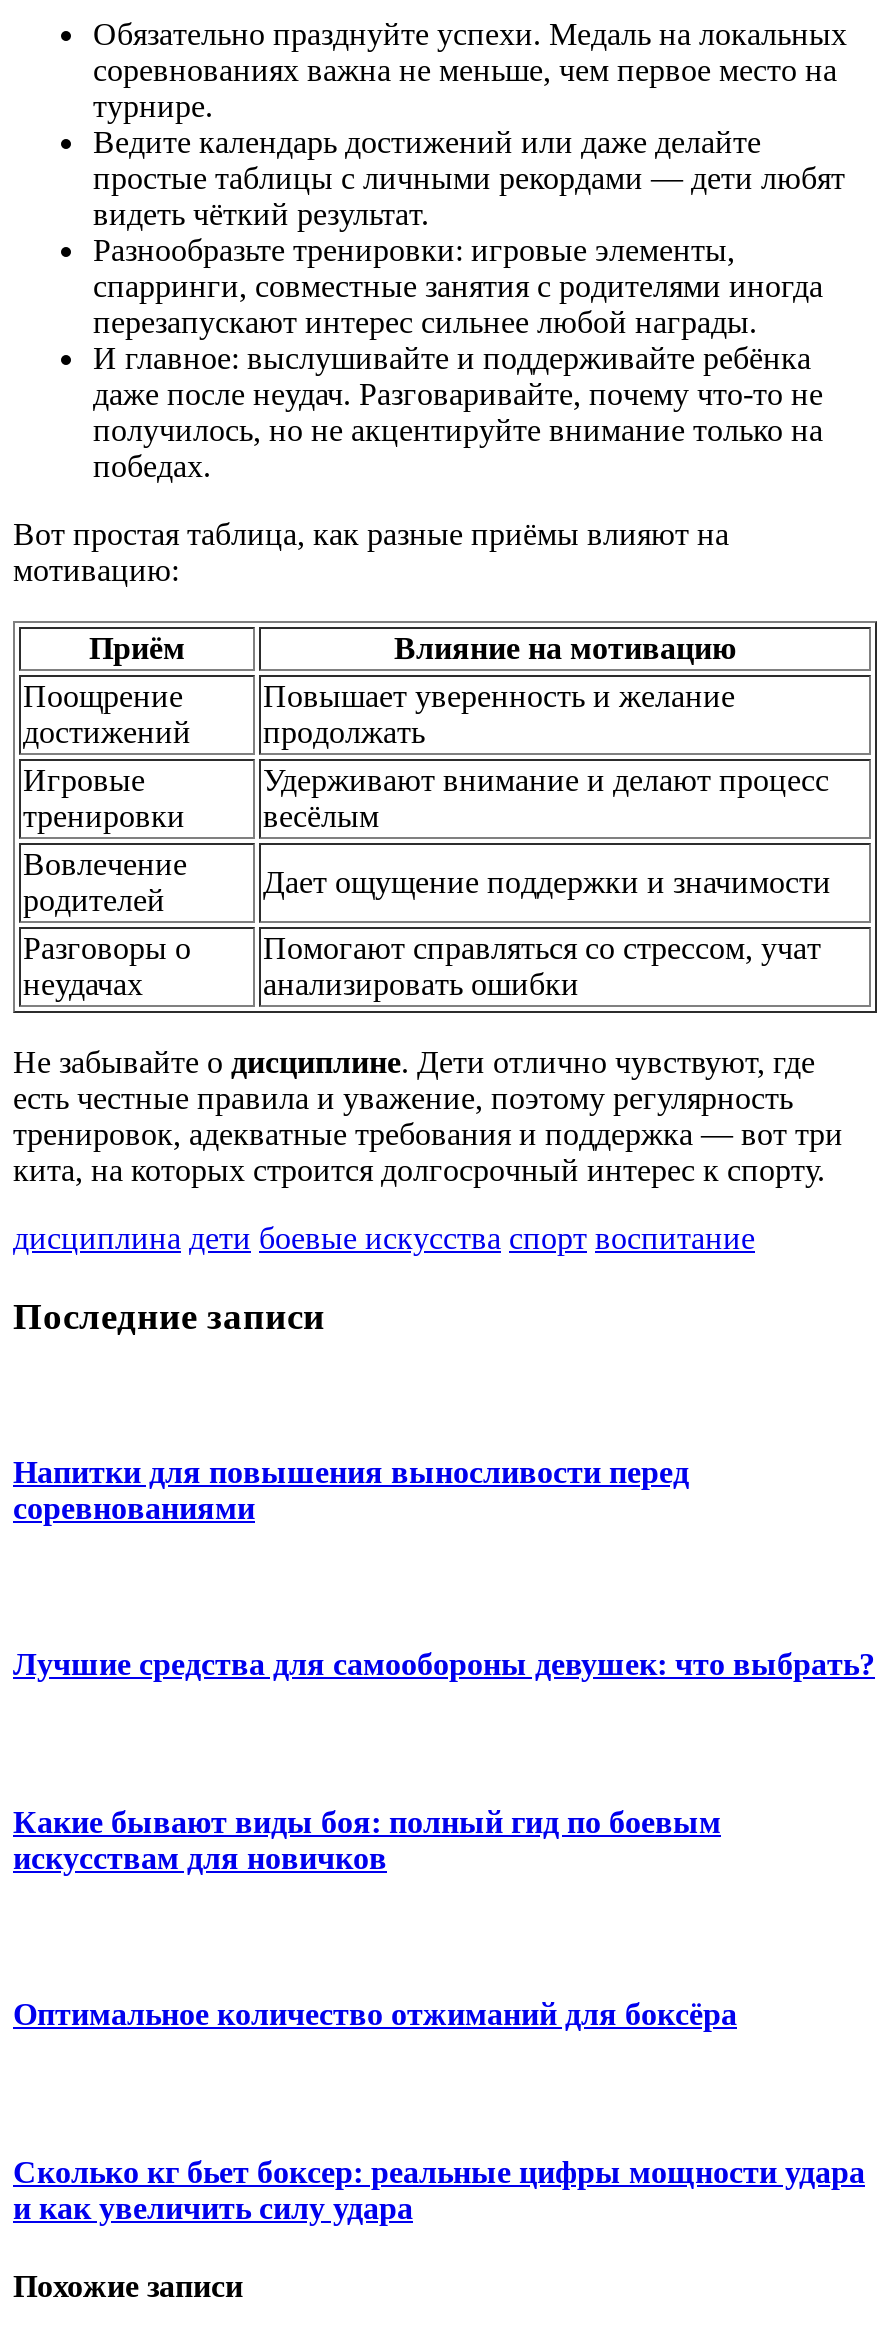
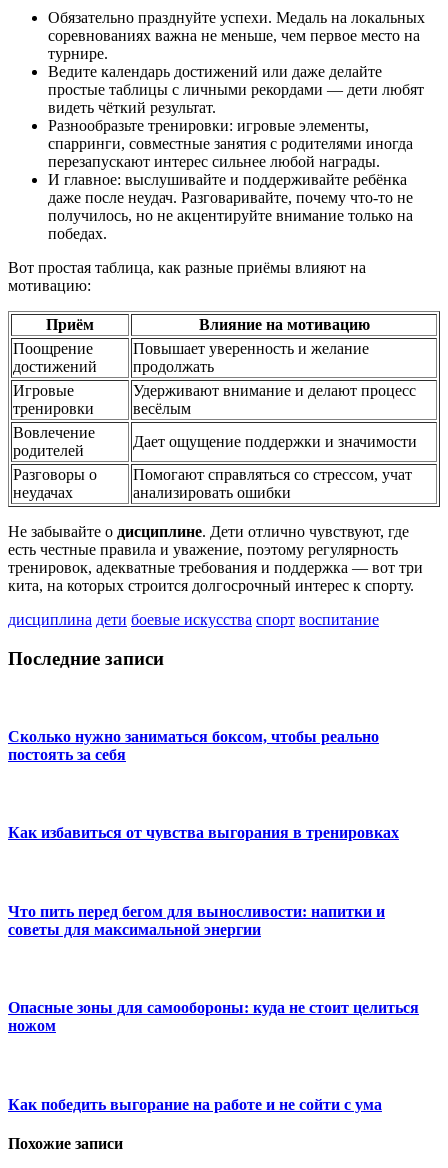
[13,1454,689,1524] Напитки для повышения выносливости перед | соревнованиями -> [8,728,379,763] Сколько нужно заниматься боксом, чтобы реально | постоять за себя
[13,1647,875,1681] Лучшие средства для самообороны девушек: что выбрать? -> [8,824,399,841] Как избавиться от чувства выгорания в тренировках
[13,1804,721,1874] Какие бывают виды боя: полный гид по боевым | искусствам для новичков -> [8,903,385,938] Что пить перед бегом для выносливости: напитки и | советы для максимальной энергии
[13,1997,737,2031] Оптимальное количество отжиманий для боксёра -> [8,999,419,1034] Опасные зоны для самообороны: куда не стоит целиться | ножом
[13,2154,865,2224] Сколько кг бьет боксер: реальные цифры мощности удара | и как увеличить силу удара -> [8,1096,382,1113] Как победить выгорание на работе и не сойти с ума

